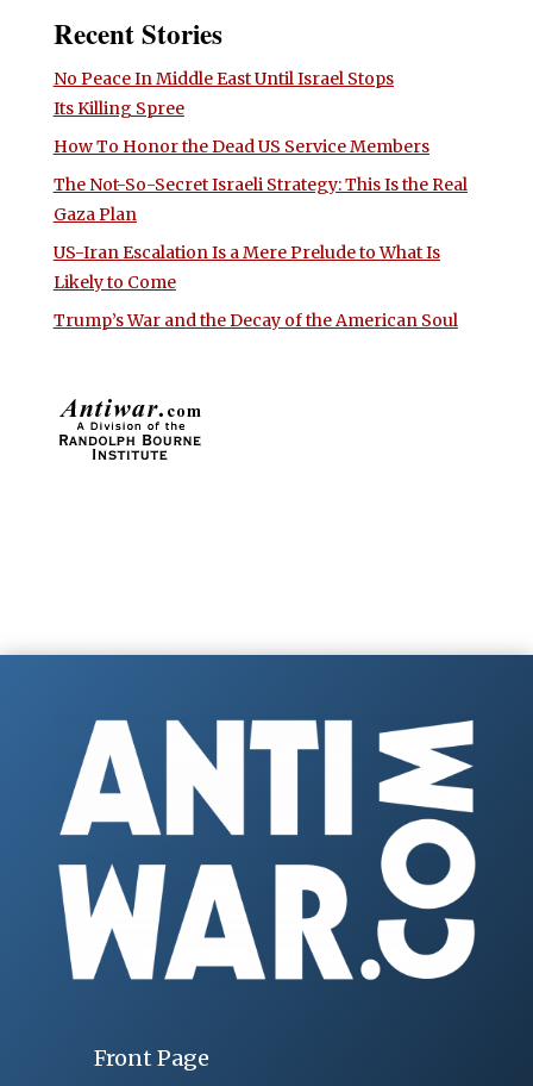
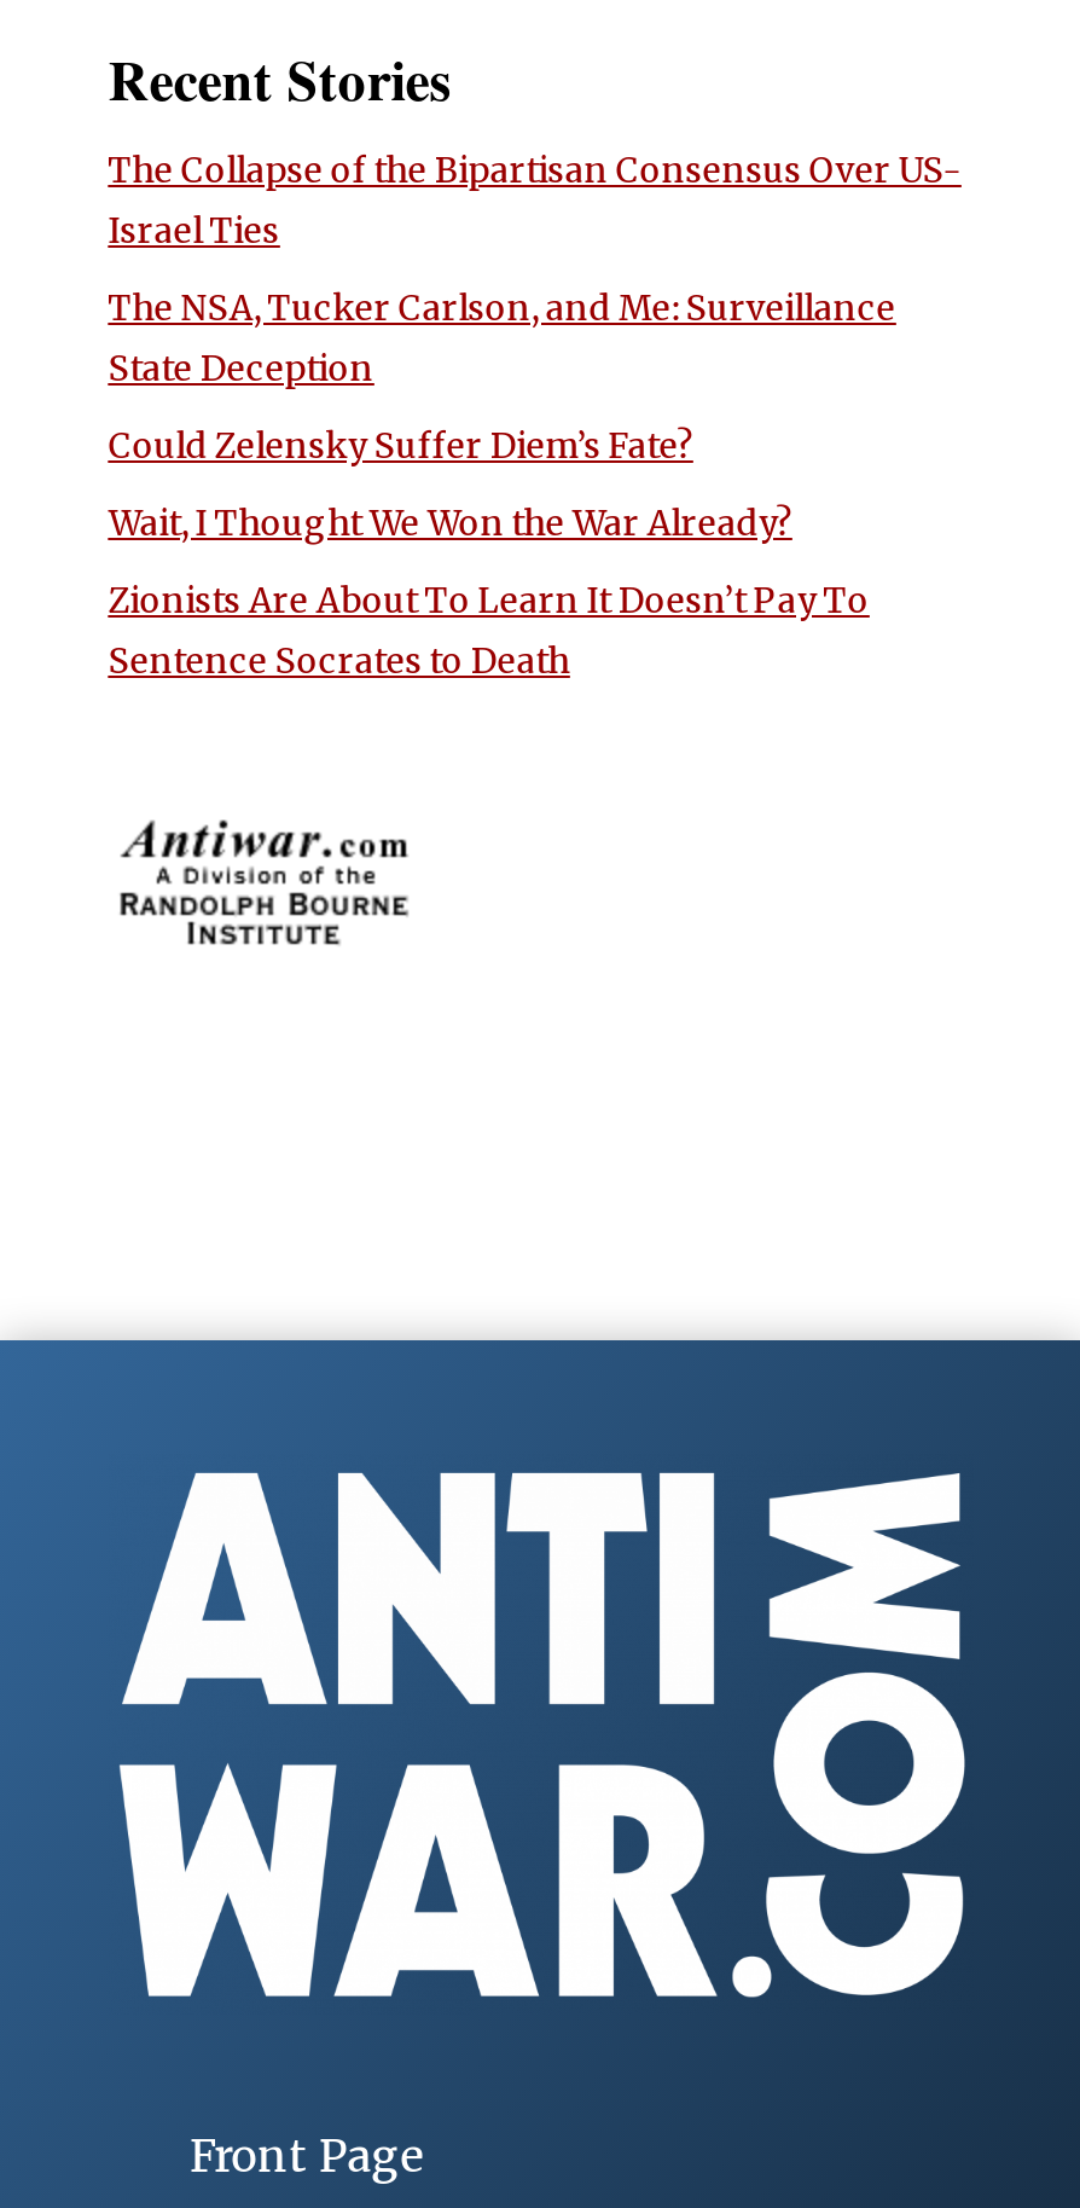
[53,68,394,119] No Peace In Middle East Until Israel Stops | Its Killing Spree -> [108,149,961,253] The Collapse of the Bipartisan Consensus Over US- | Israel Ties
[53,136,429,158] How To Honor the Dead US Service Members -> [108,287,896,391] The NSA, Tucker Carlson, and Me: Surveillance | State Deception
[53,174,467,225] The Not-So-Secret Israeli Strategy: This Is the Real | Gaza Plan -> [108,425,693,468] Could Zelensky Suffer Diem’s Fate?
[53,242,440,293] US-Iran Escalation Is a Mere Prelude to What Is | Likely to Come -> [108,502,792,546] Wait, I Thought We Won the War Already?
[53,310,458,331] Trump’s War and the Decay of the American Soul -> [108,580,869,684] Zionists Are About To Learn It Doesn’t Pay To | Sentence Socrates to Death

